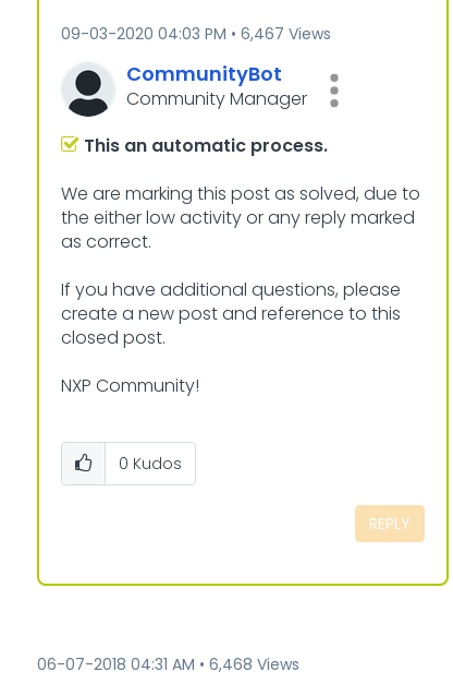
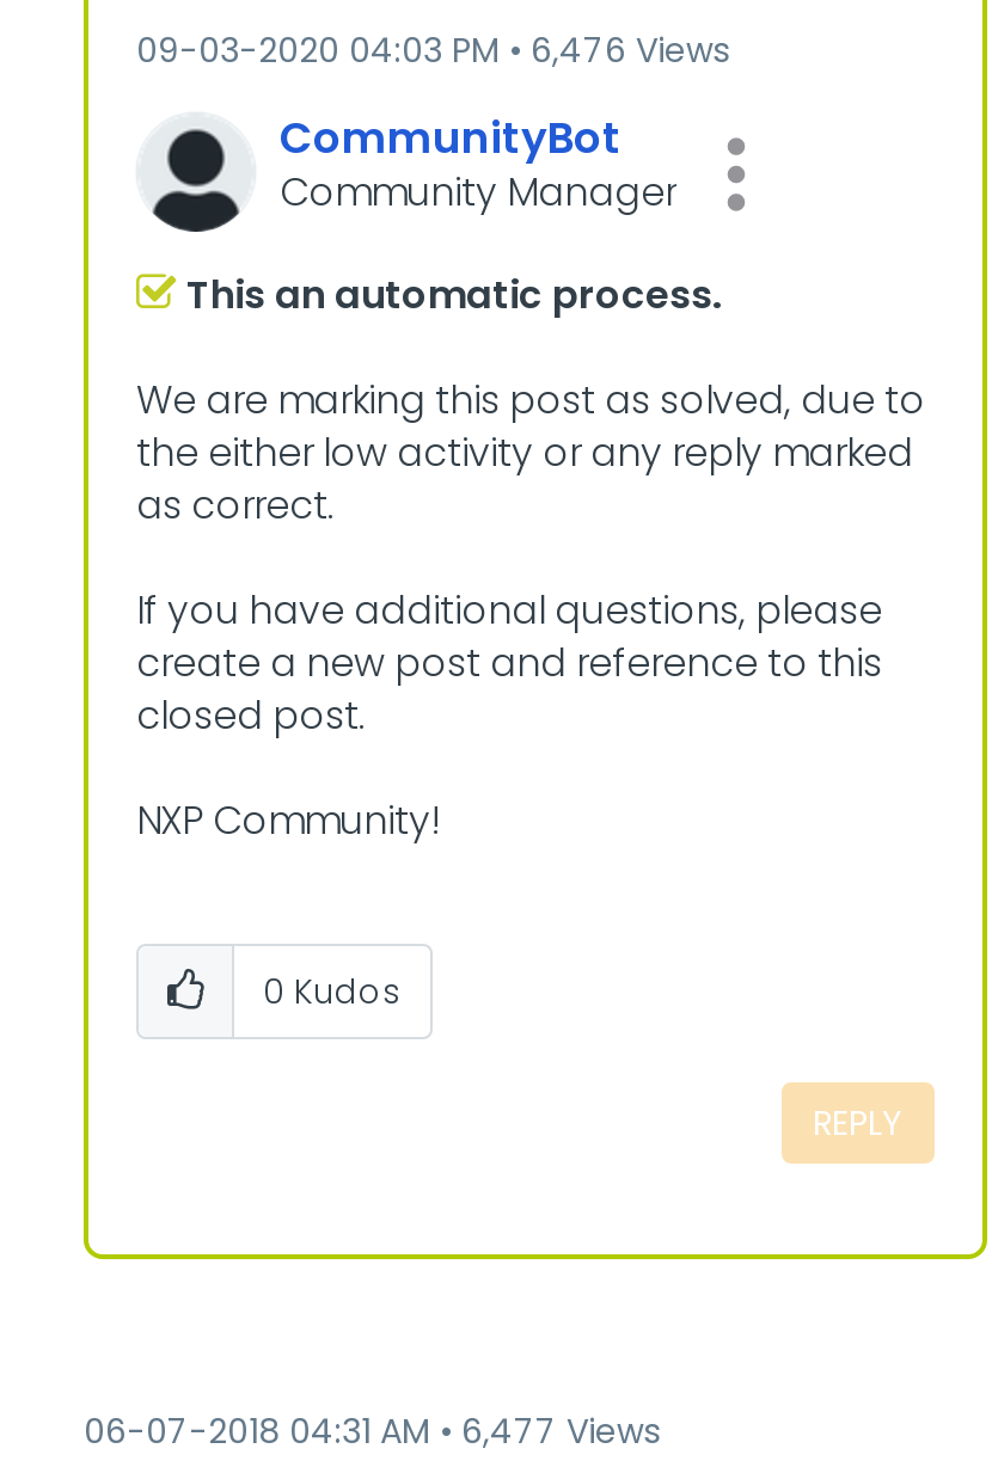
[61,23,331,45] 09-03-2020 04:03 PM 6,467 Views -> [136,26,729,74] 09-03-2020 04:03 PM 6,476 Views
[37,653,299,675] 06-07-2018 04:31 AM 6,468 Views -> [84,1407,660,1455] 06-07-2018 04:31 AM 6,477 Views

